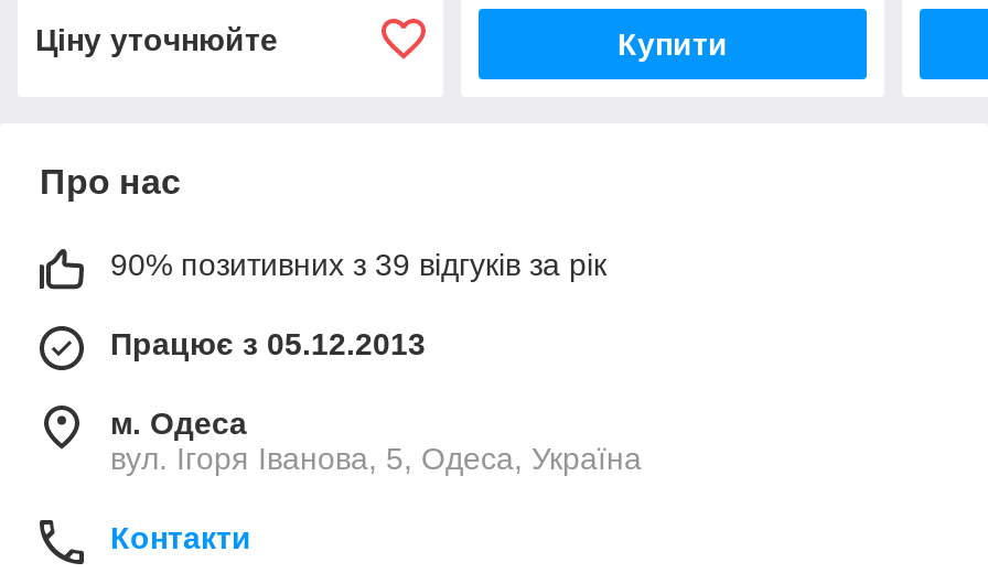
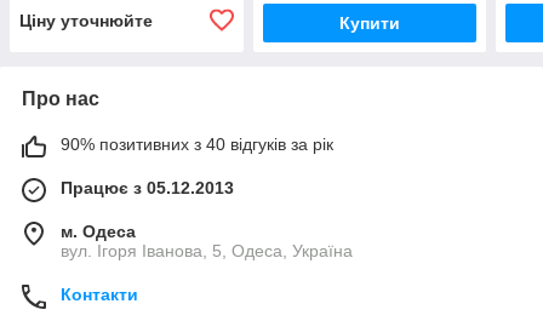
[110,246,606,282] 90% позитивних з 39 відгуків за рік -> [61,134,333,154] 90% позитивних з 40 відгуків за рік

